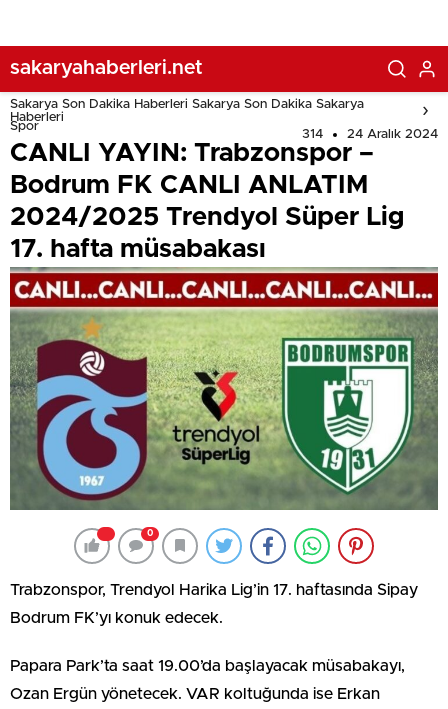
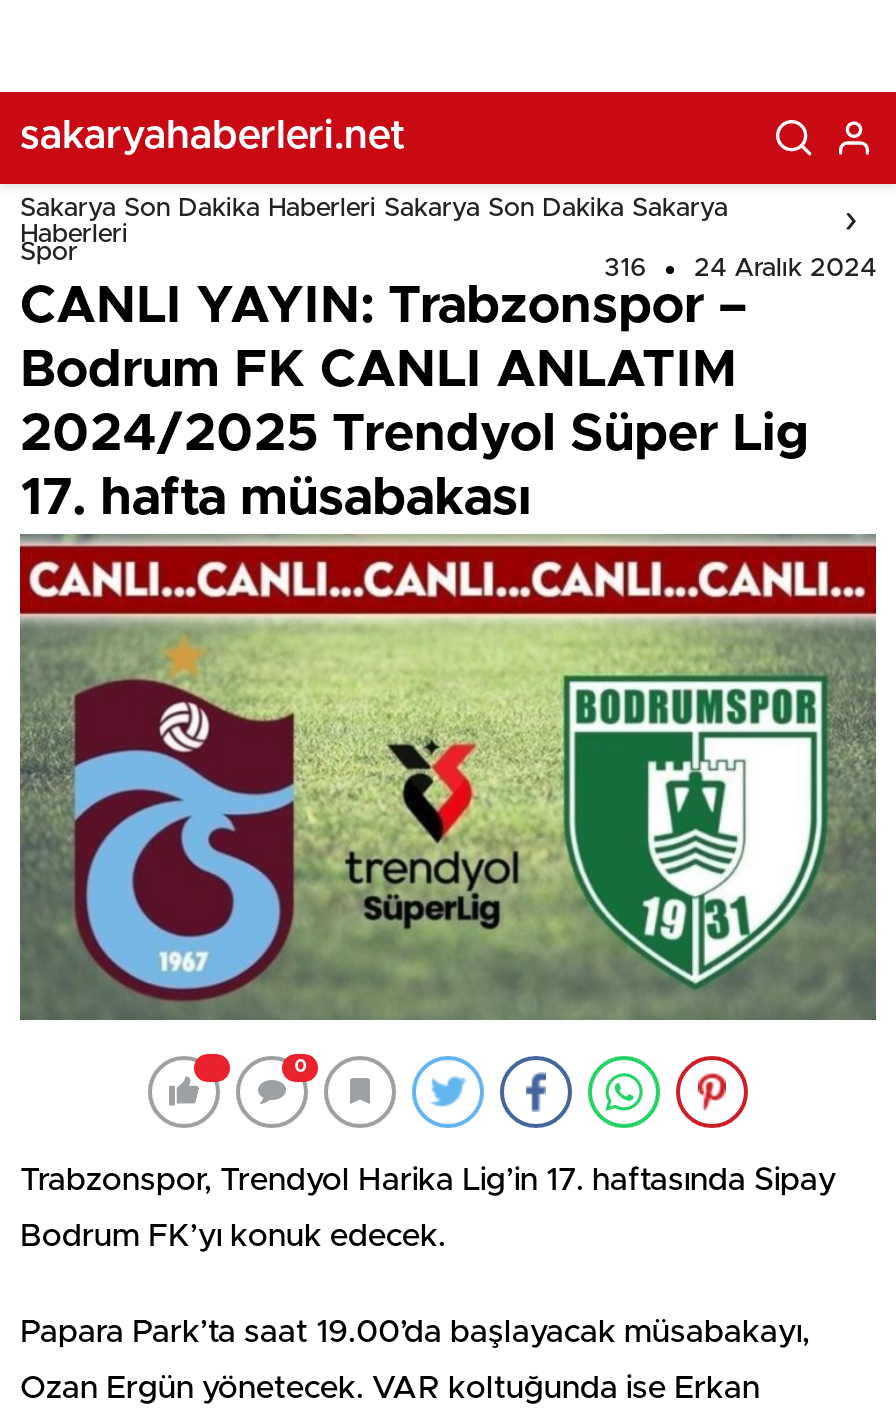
[302,128,438,141] 314 24 Aralık 2024 -> [604,256,876,282] 316 24 Aralık 2024

